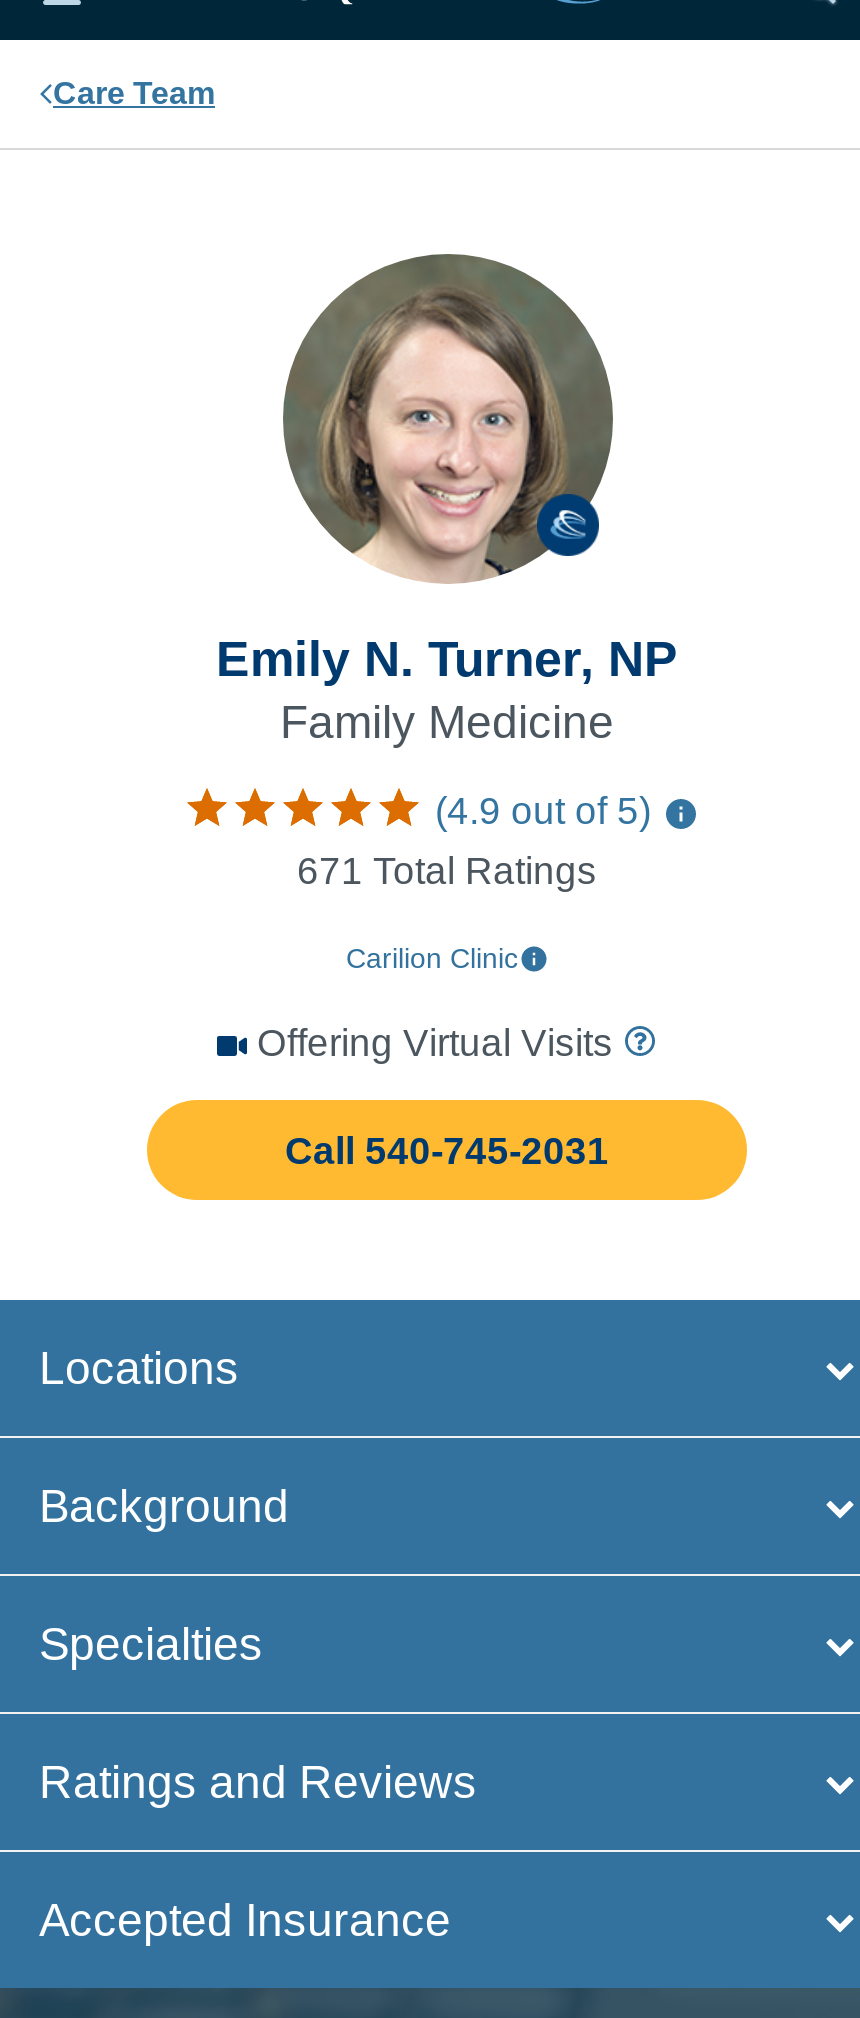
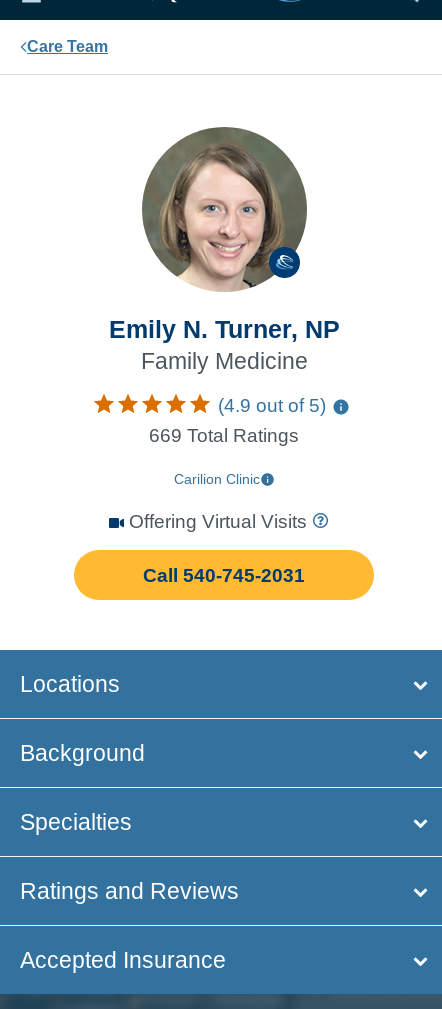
[297,850,597,892] 671 Total Ratings -> [149,425,299,446] 669 Total Ratings

